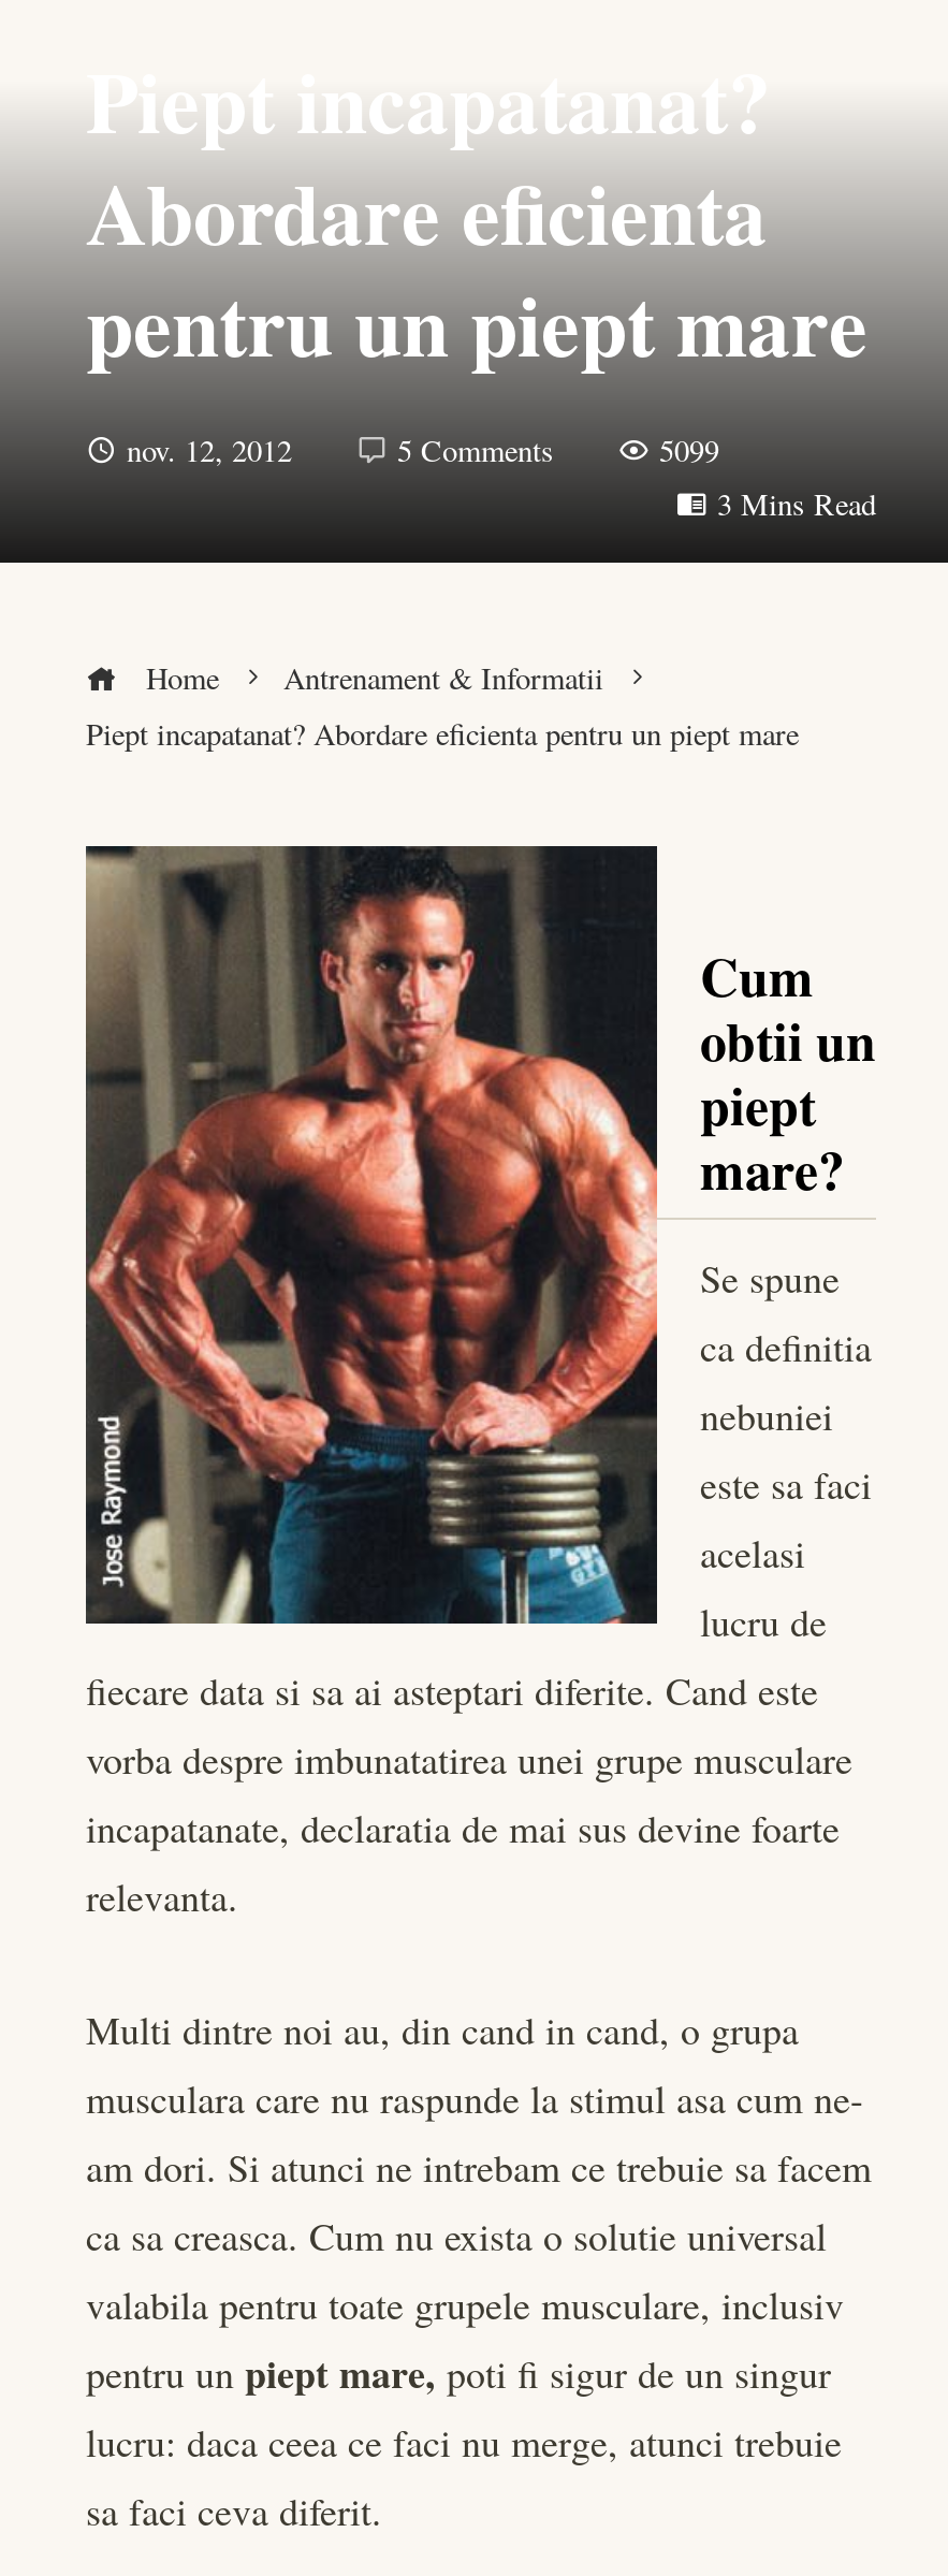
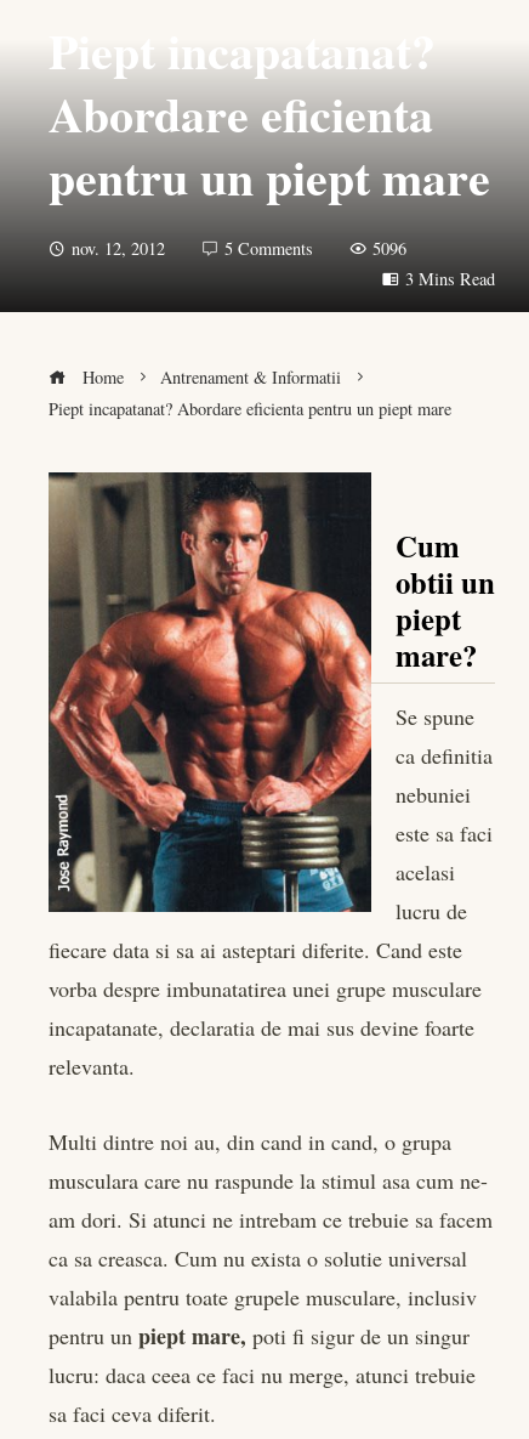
[659,429,719,470] 5099 -> [372,237,406,260] 5096

